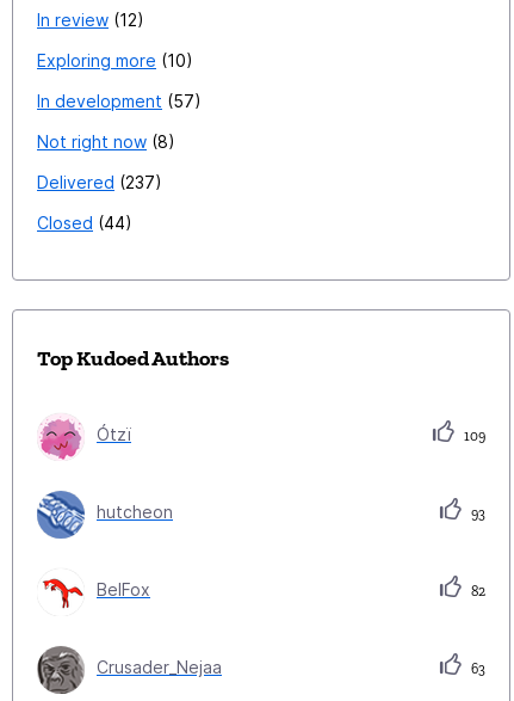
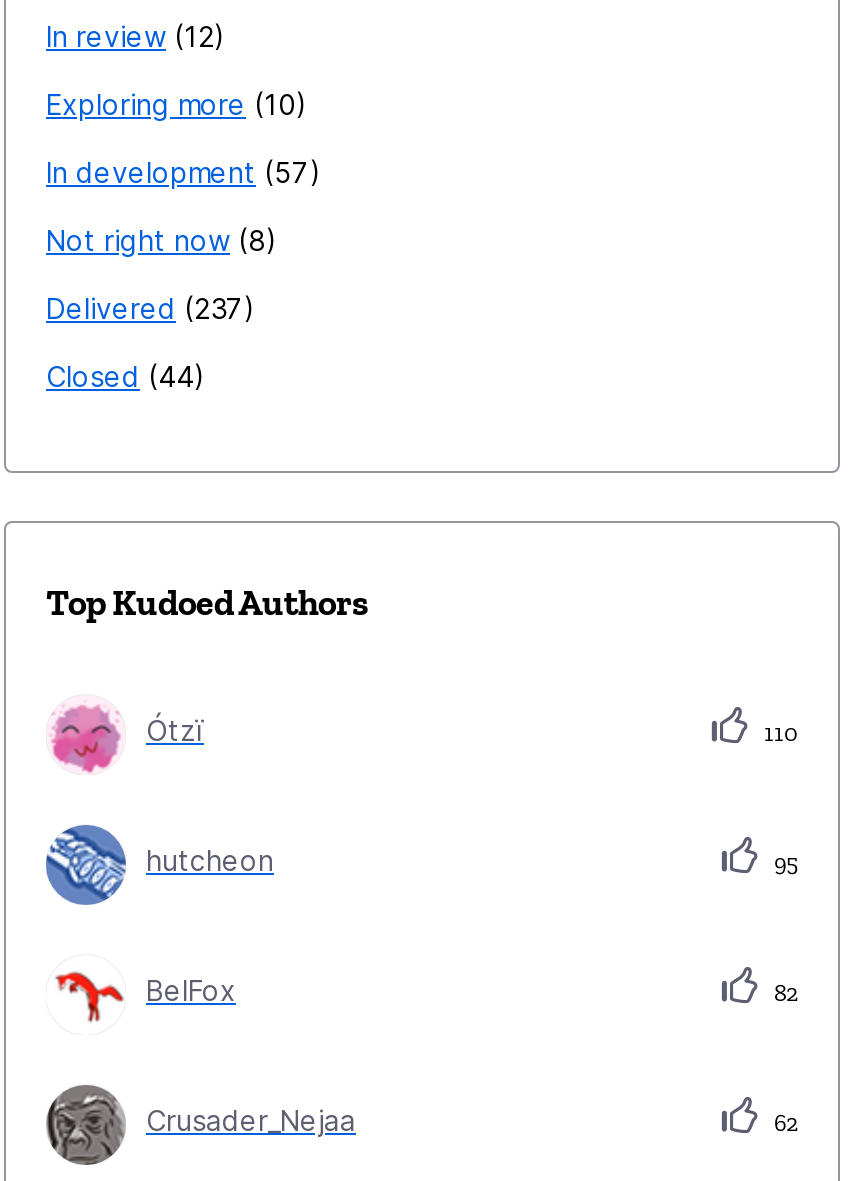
[460,428,485,445] 109 -> [758,719,798,747] 110
[467,506,485,522] 93 -> [768,849,798,877] 95
[467,661,485,678] 63 -> [768,1109,798,1137] 62

